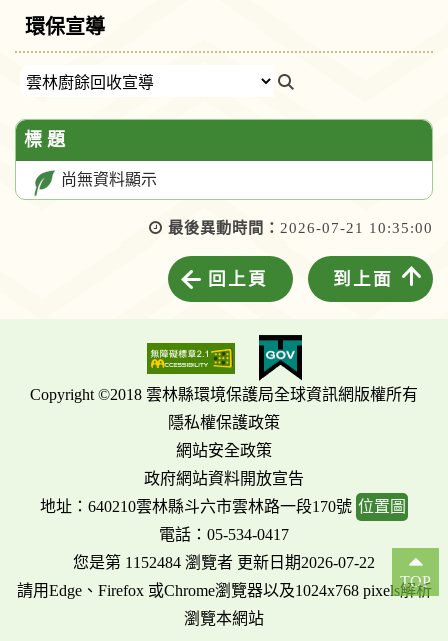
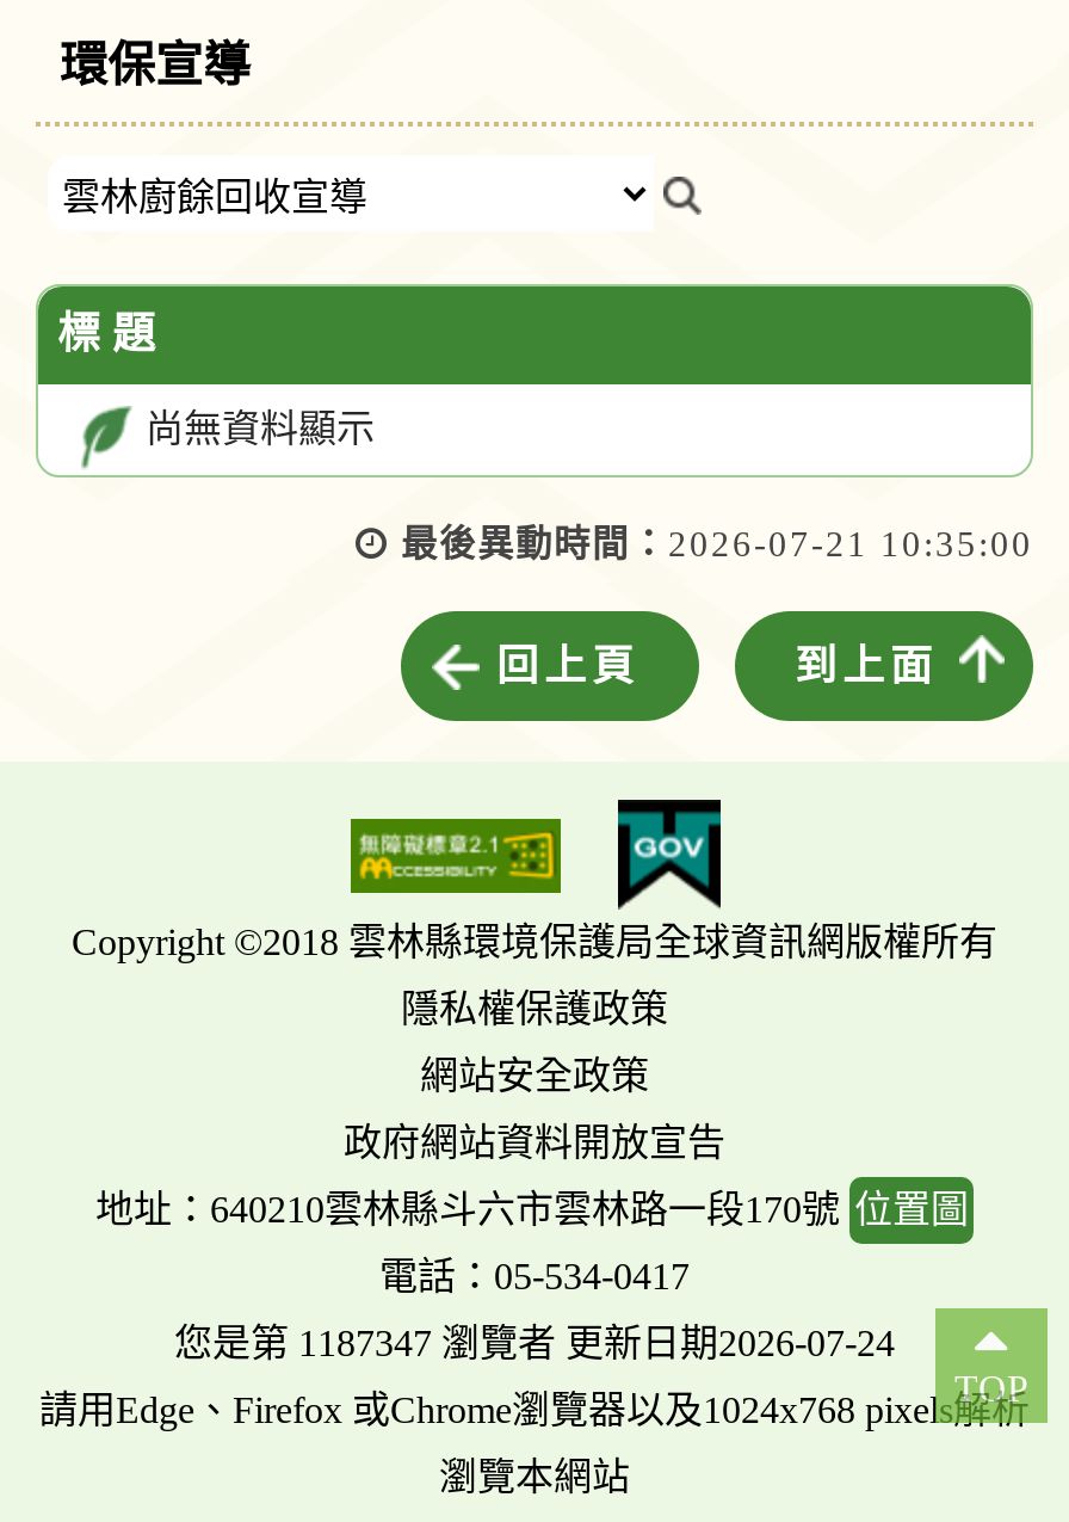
[73,554,375,571] 您是第 1152484 瀏覽者 更新日期2026-07-22 -> [174,1323,895,1364] 您是第 1187347 瀏覽者 更新日期2026-07-24

